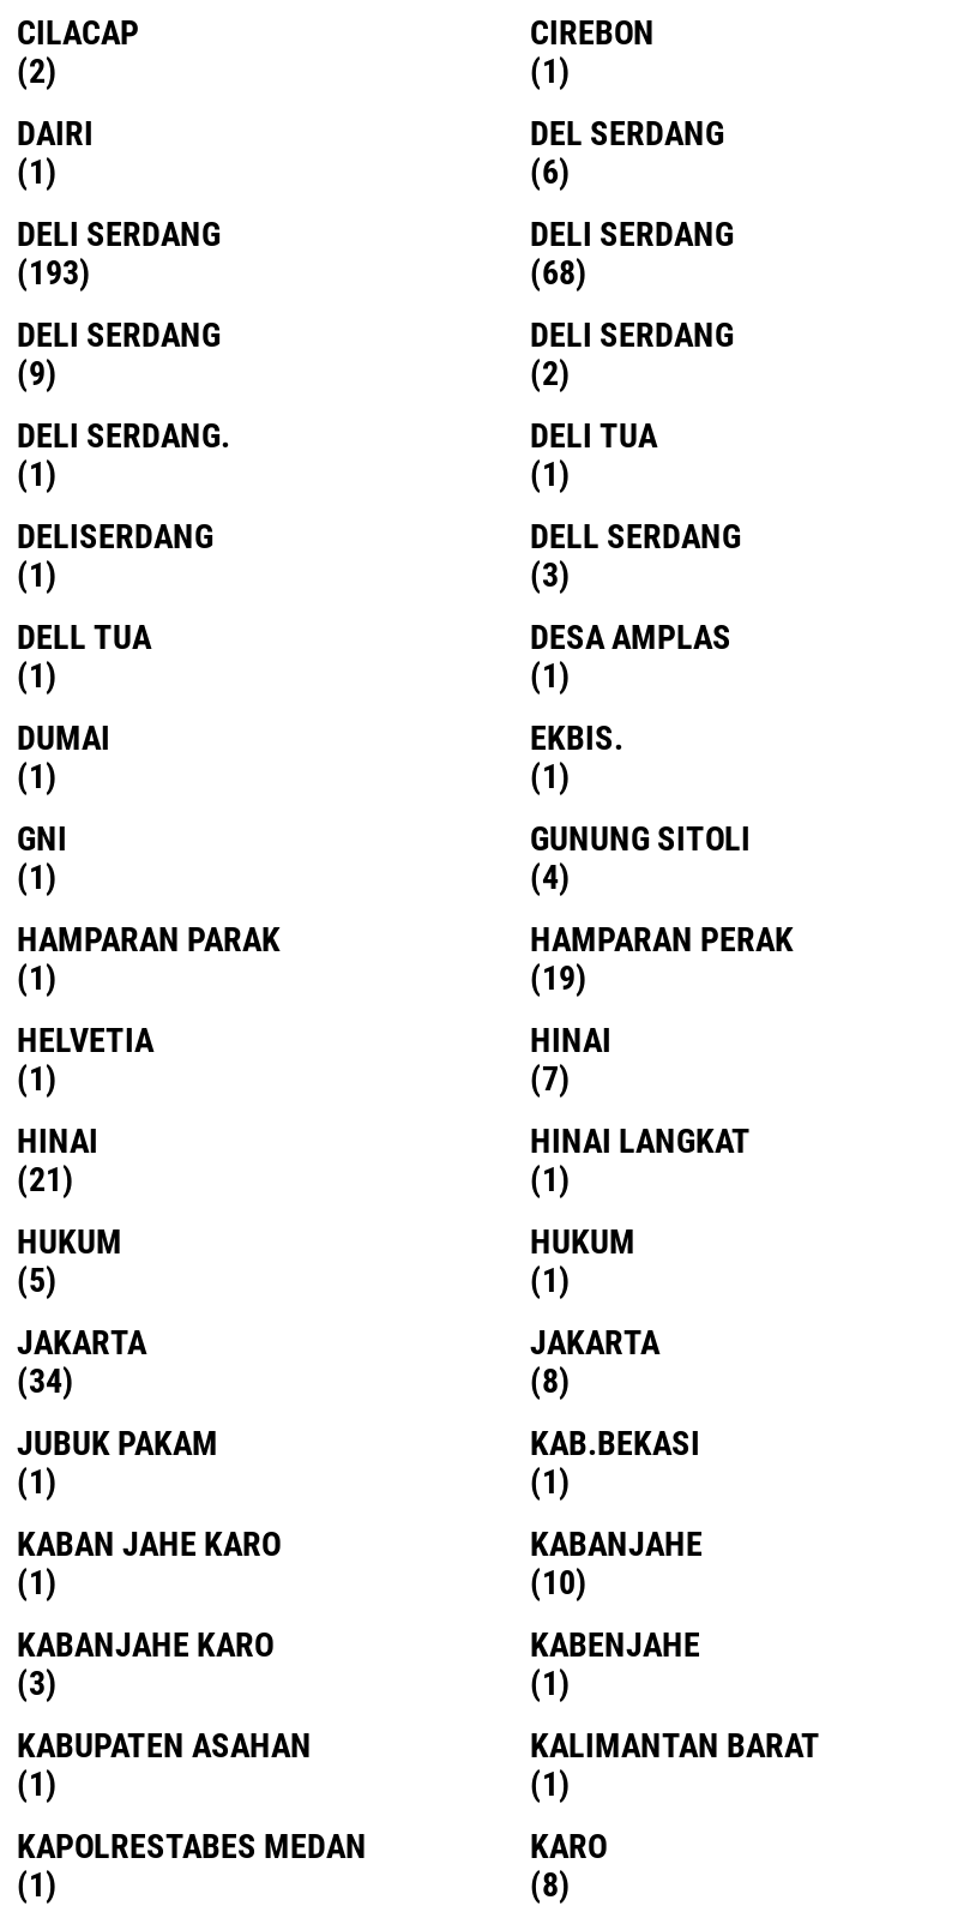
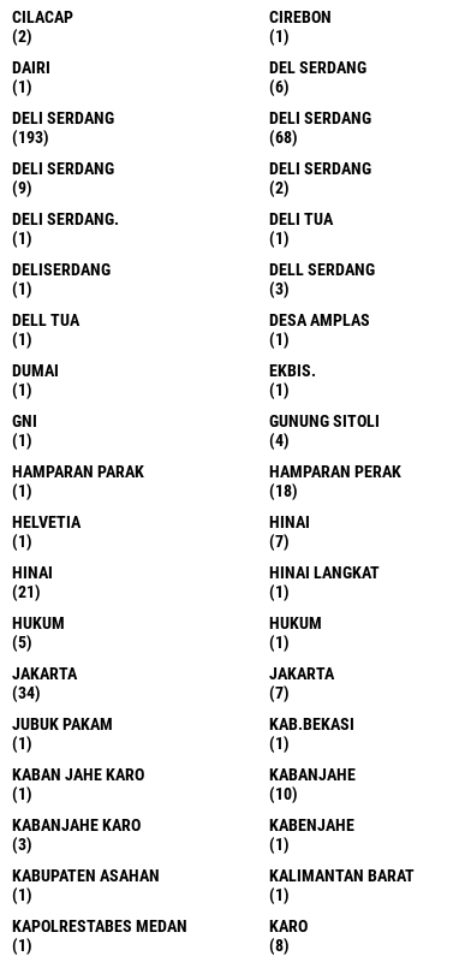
[530,958,588,997] (19) -> [269,481,298,500] (18)
[530,1361,571,1400] (8) -> [269,683,290,702] (7)

